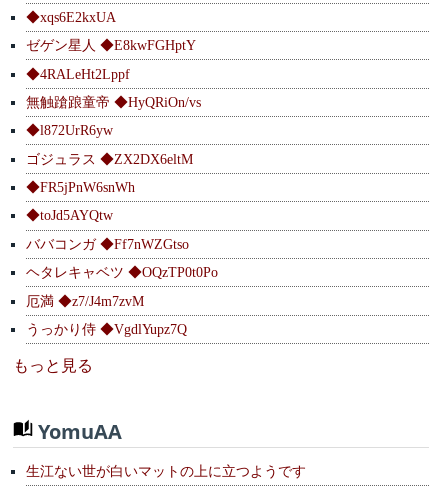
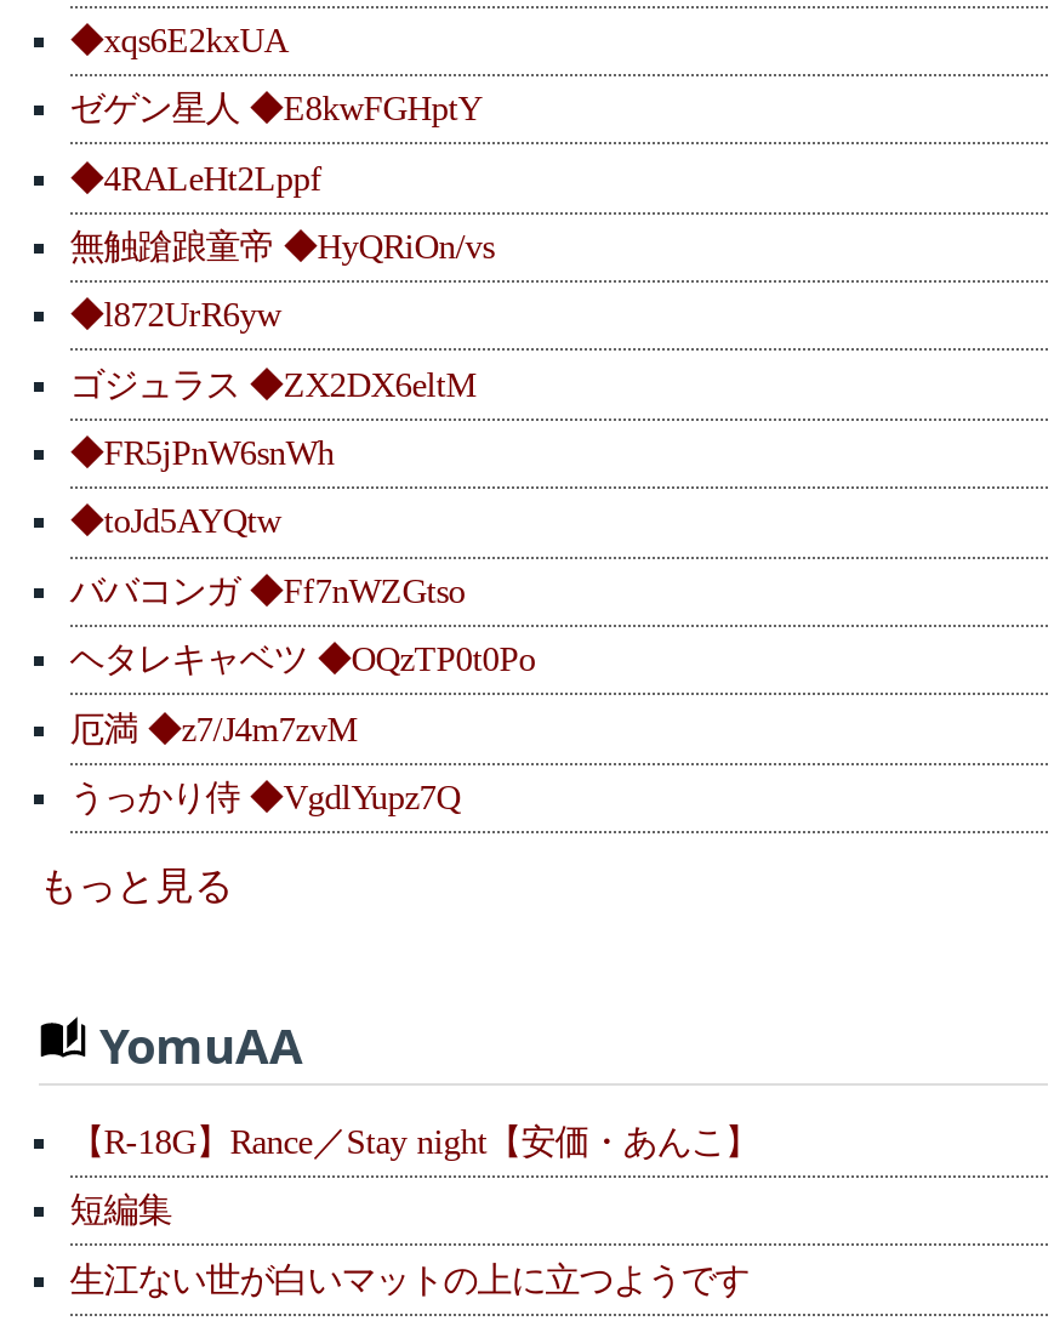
none -> [70,1122,759,1229] 【R-18G】Rance／Stay night【安価・あんこ】 | 短編集

